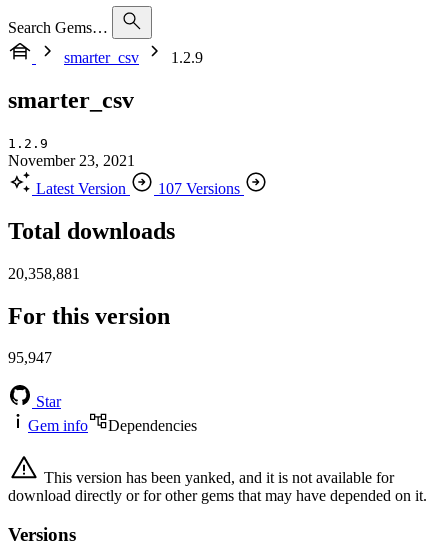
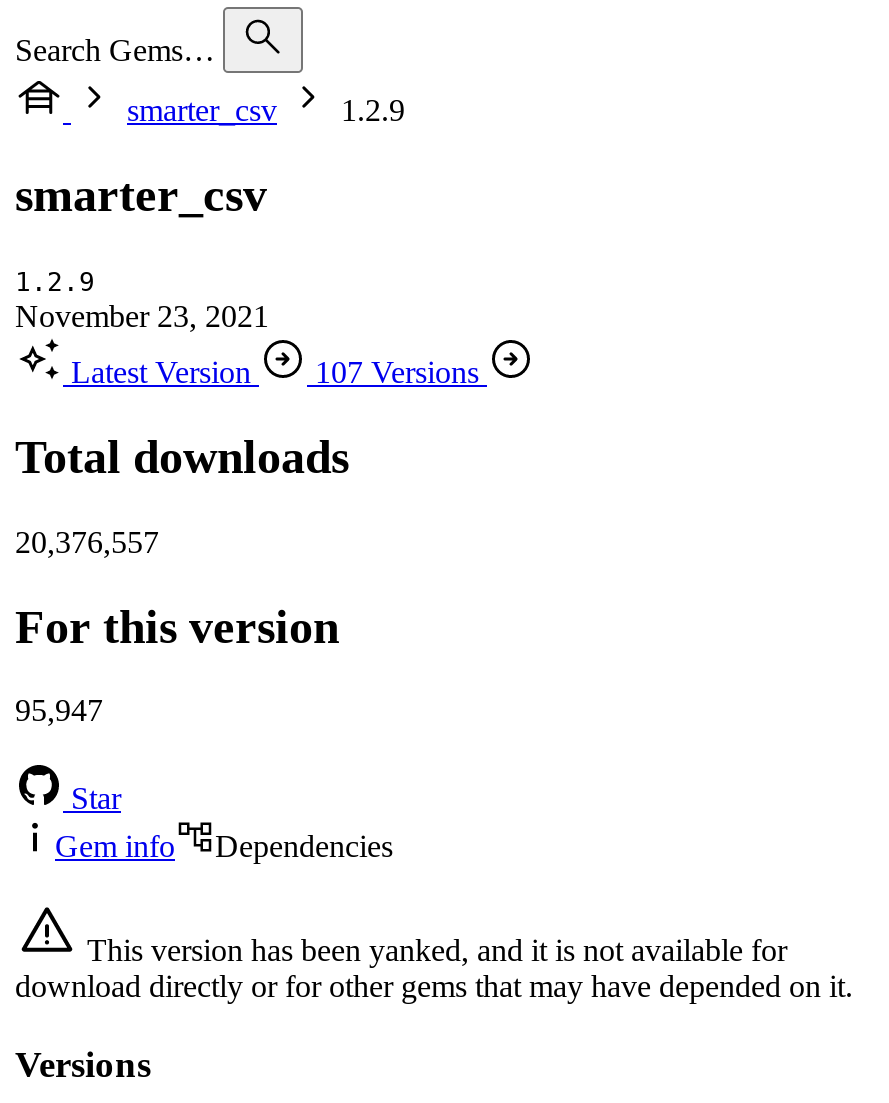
[8,265,80,282] 20,358,881 -> [15,524,159,558] 20,376,557

